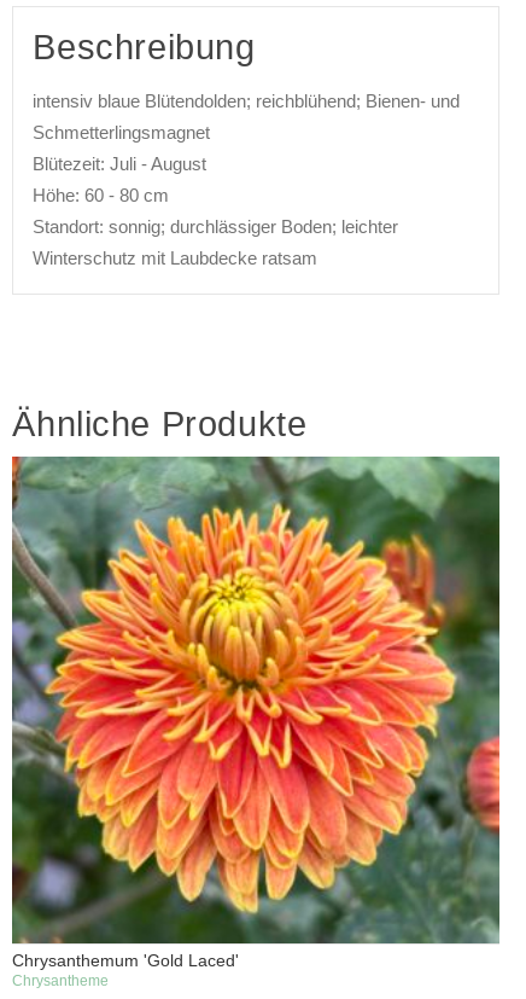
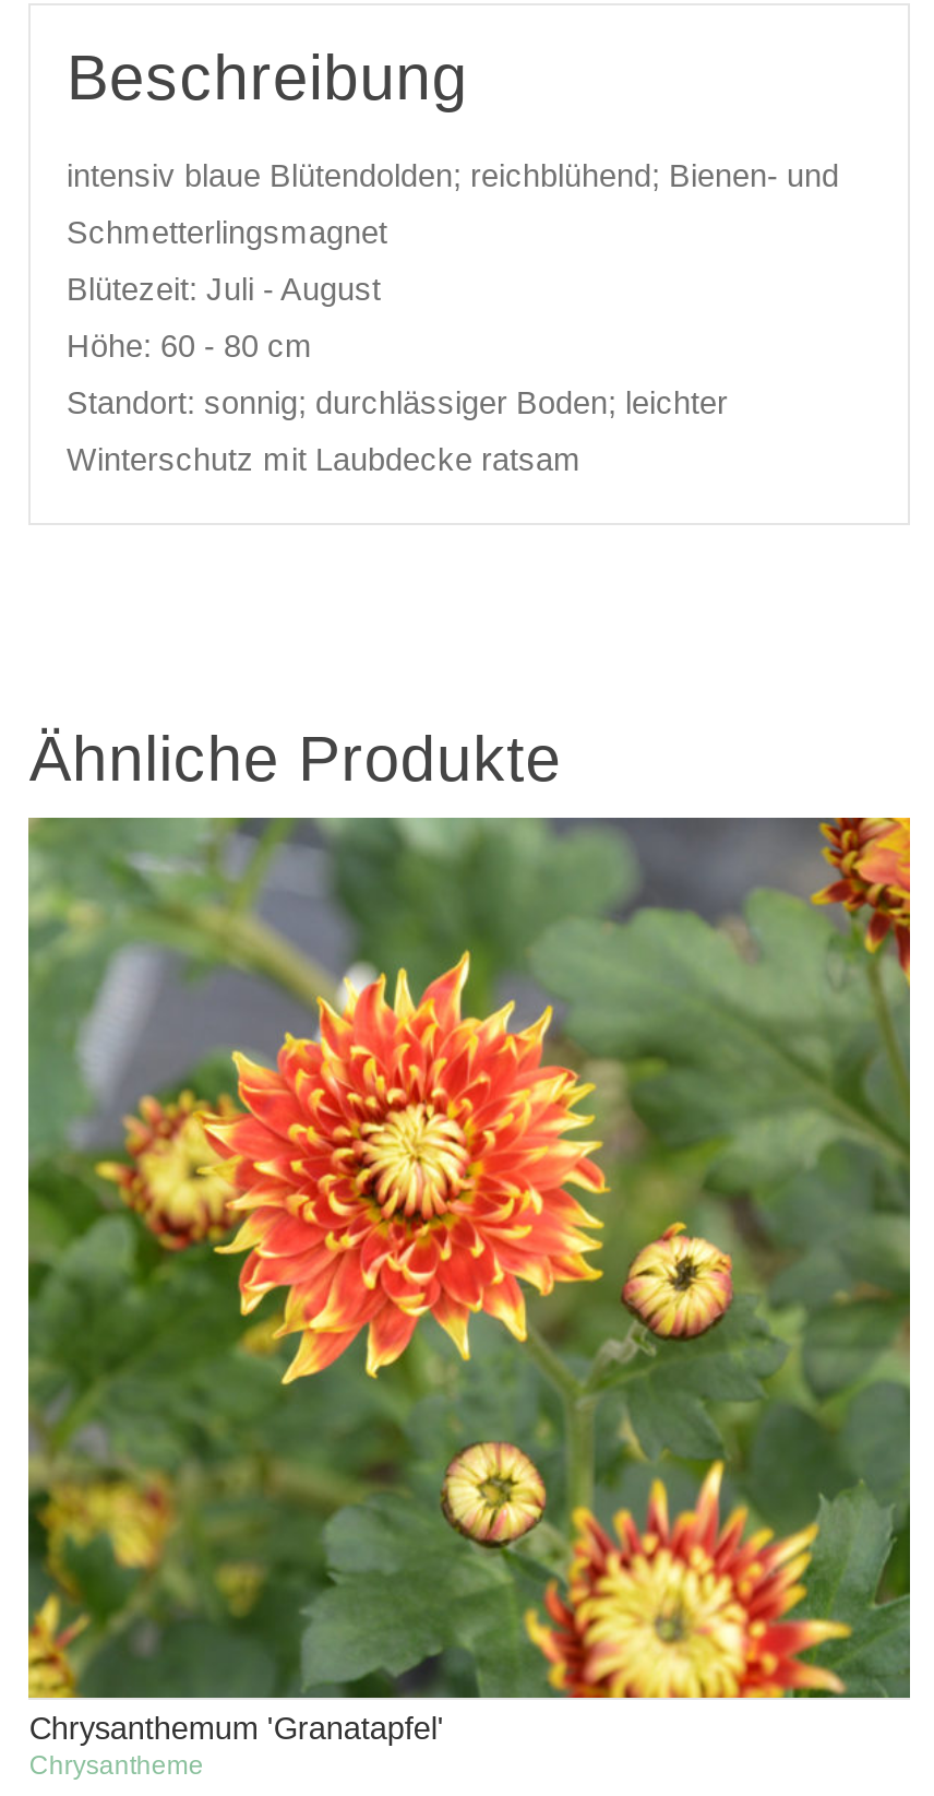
[11,455,501,970] [image] | Chrysanthemum 'Gold Laced' -> [26,816,912,1746] [image] | Chrysanthemum 'Granatapfel'

